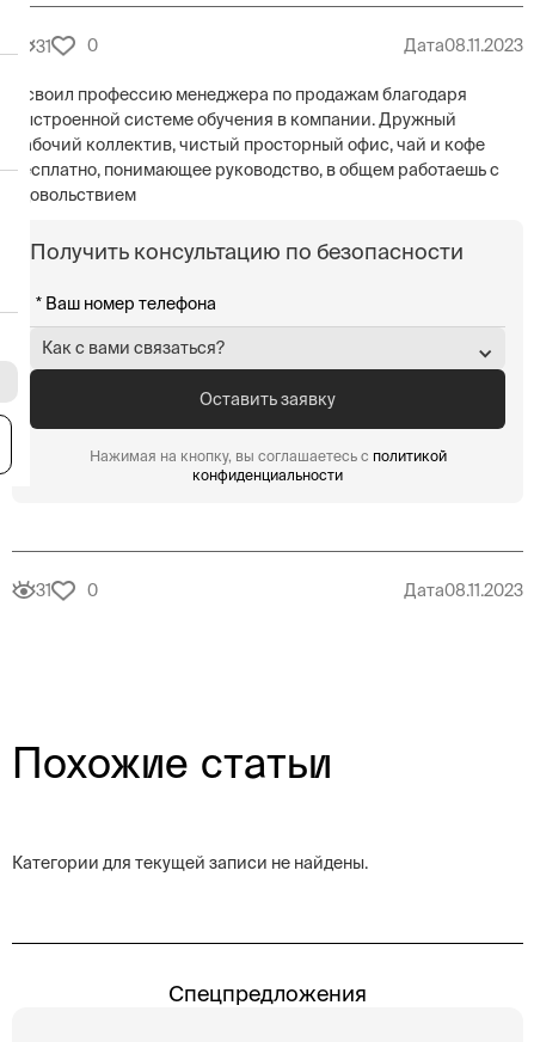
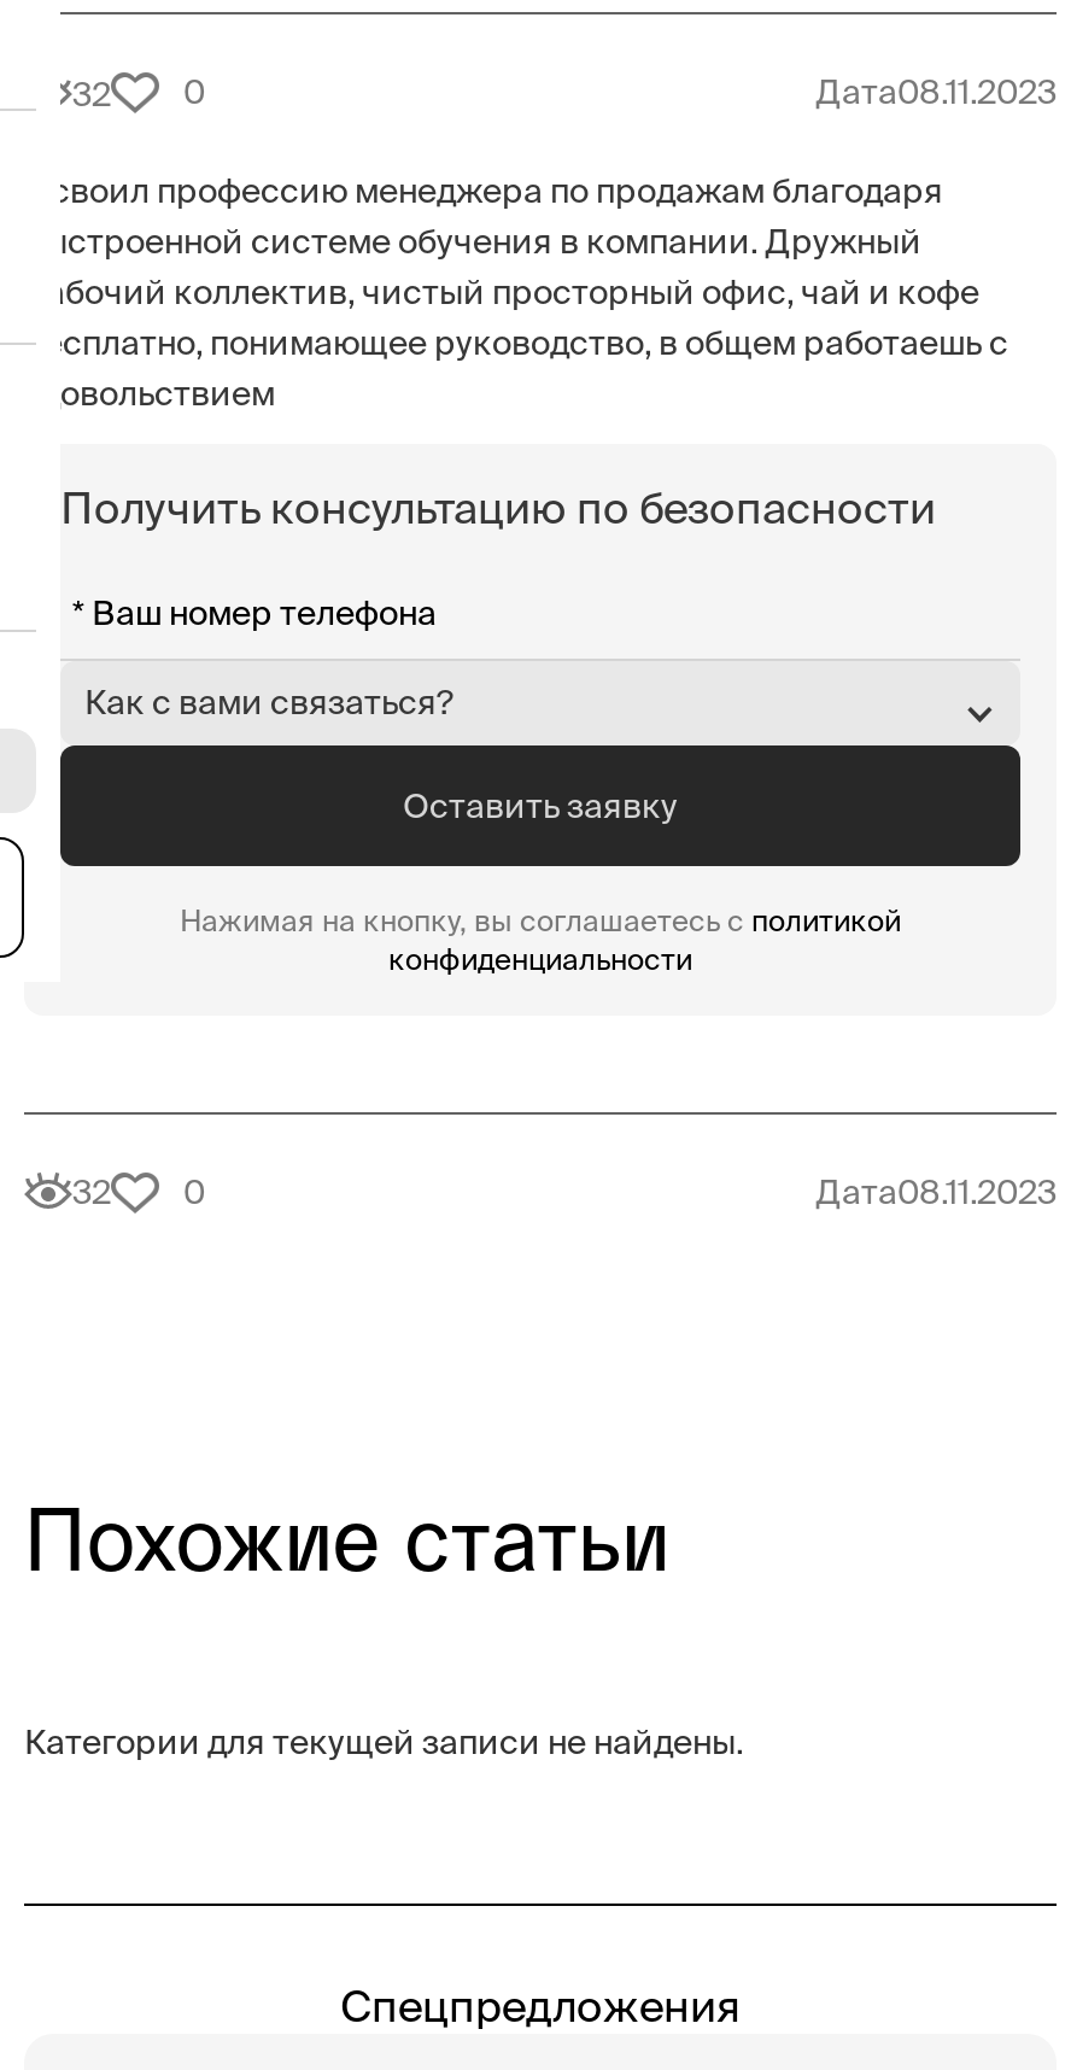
[36,36,51,56] 31 -> [72,74,111,112] 32
[36,581,51,600] 31 -> [72,1173,111,1211] 32

